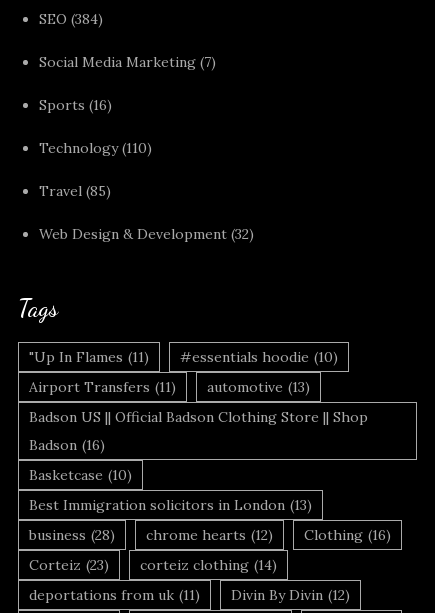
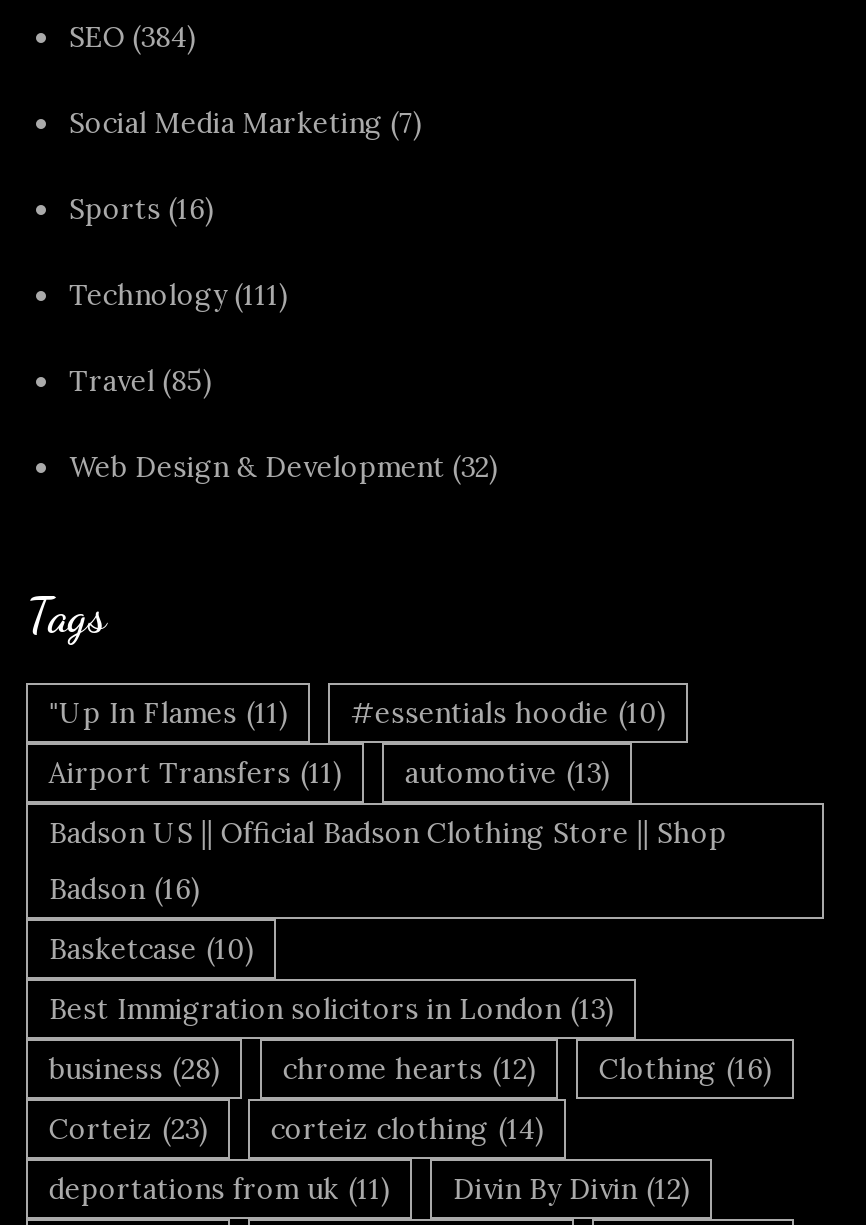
[39,139,152,157] Technology (110) -> [69,277,289,313] Technology (111)

